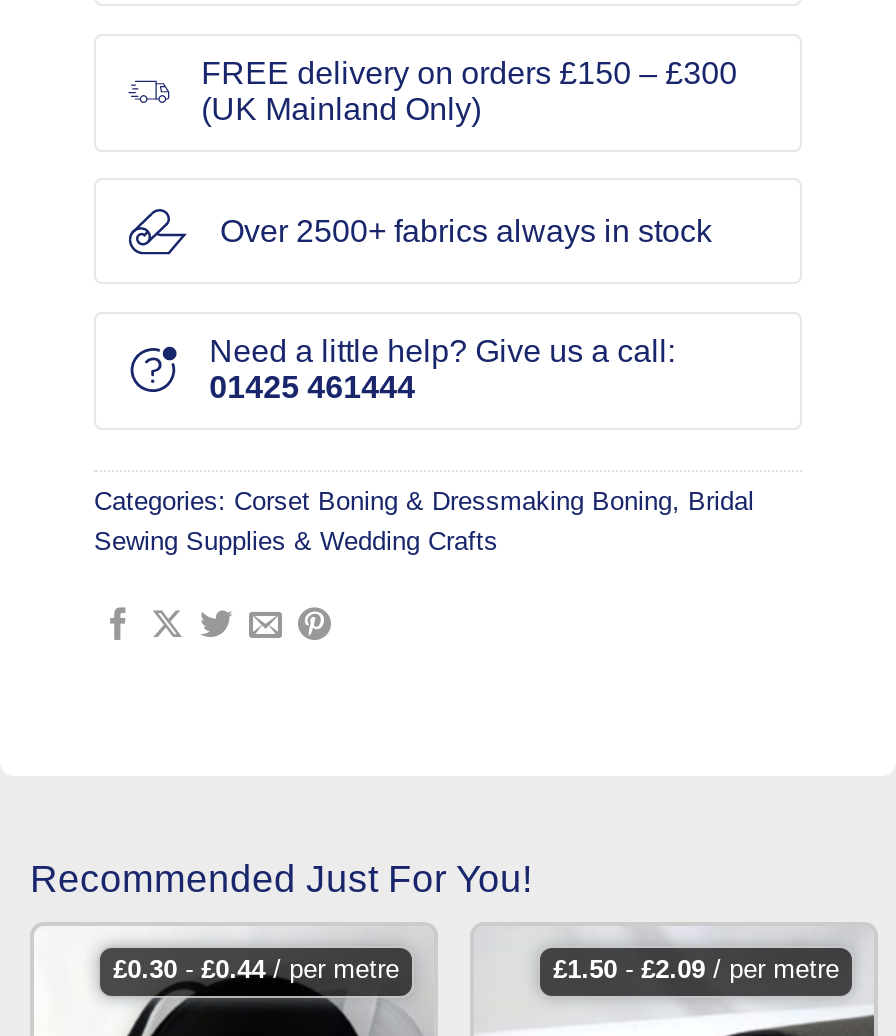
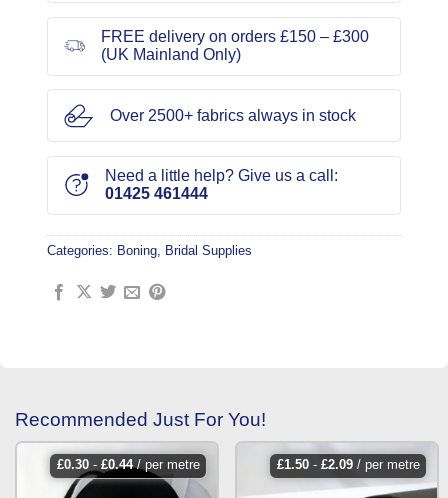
[94,487,754,557] Categories: Corset Boning & Dressmaking Boning, Bridal | Sewing Supplies & Wedding Crafts -> [47,243,252,258] Categories: Boning, Bridal Supplies

